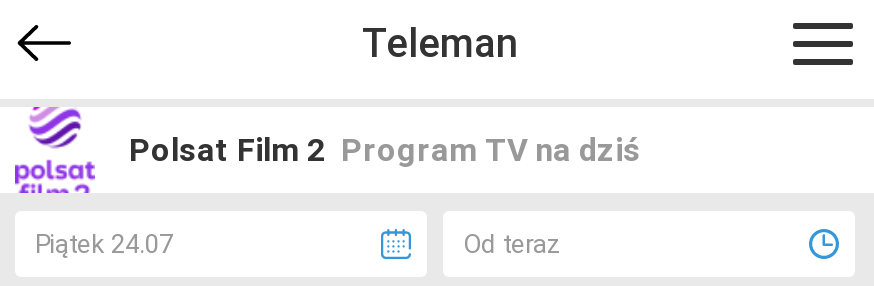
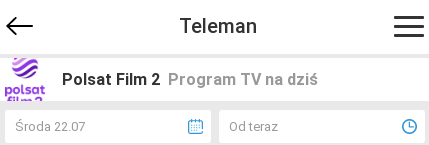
[35,229,173,259] Piątek 24.07 -> [15,119,85,134] Środa 22.07

